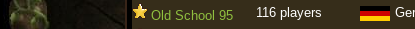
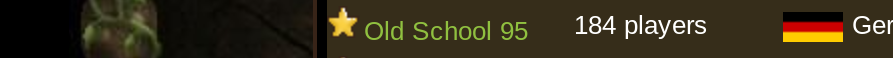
[150,5,321,23] Old School 95 116 players -> [364,10,708,46] Old School 95 184 players

